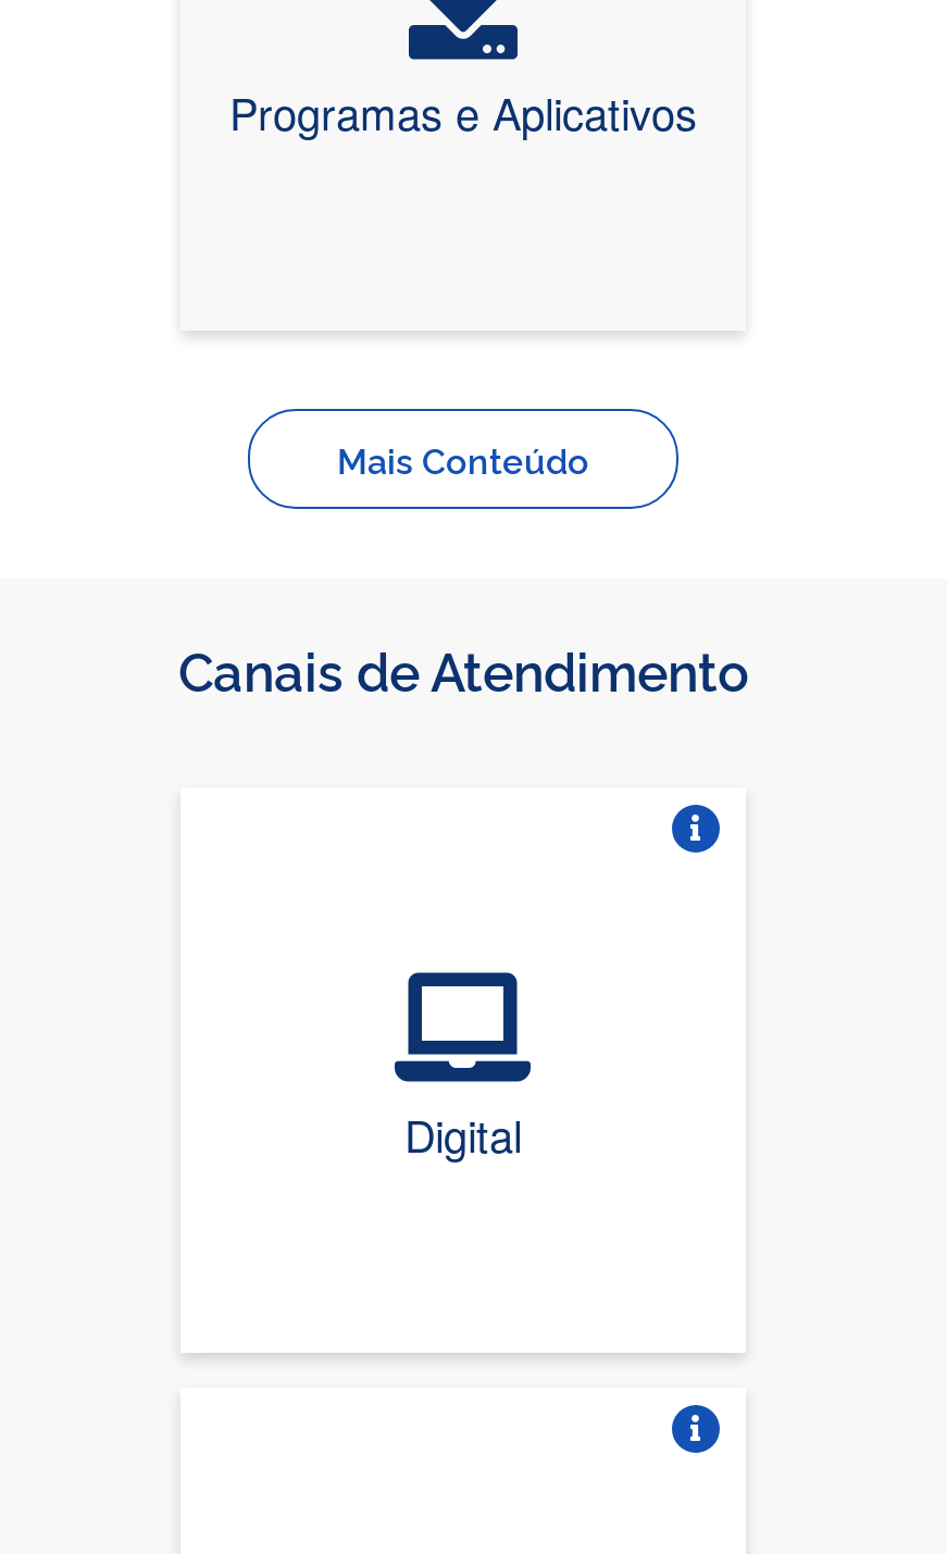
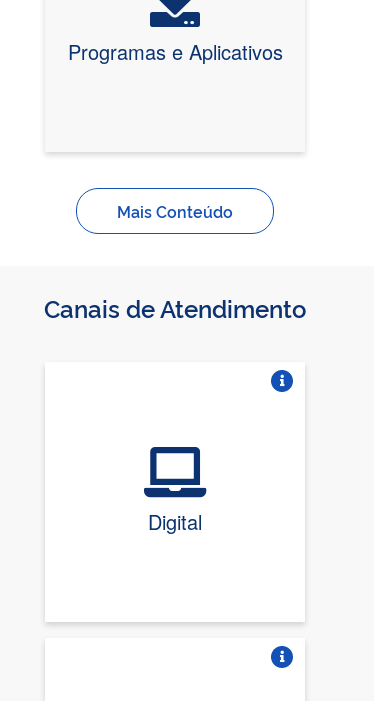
[391,972,518,1079] [image] -> [143,447,207,492] [image]

